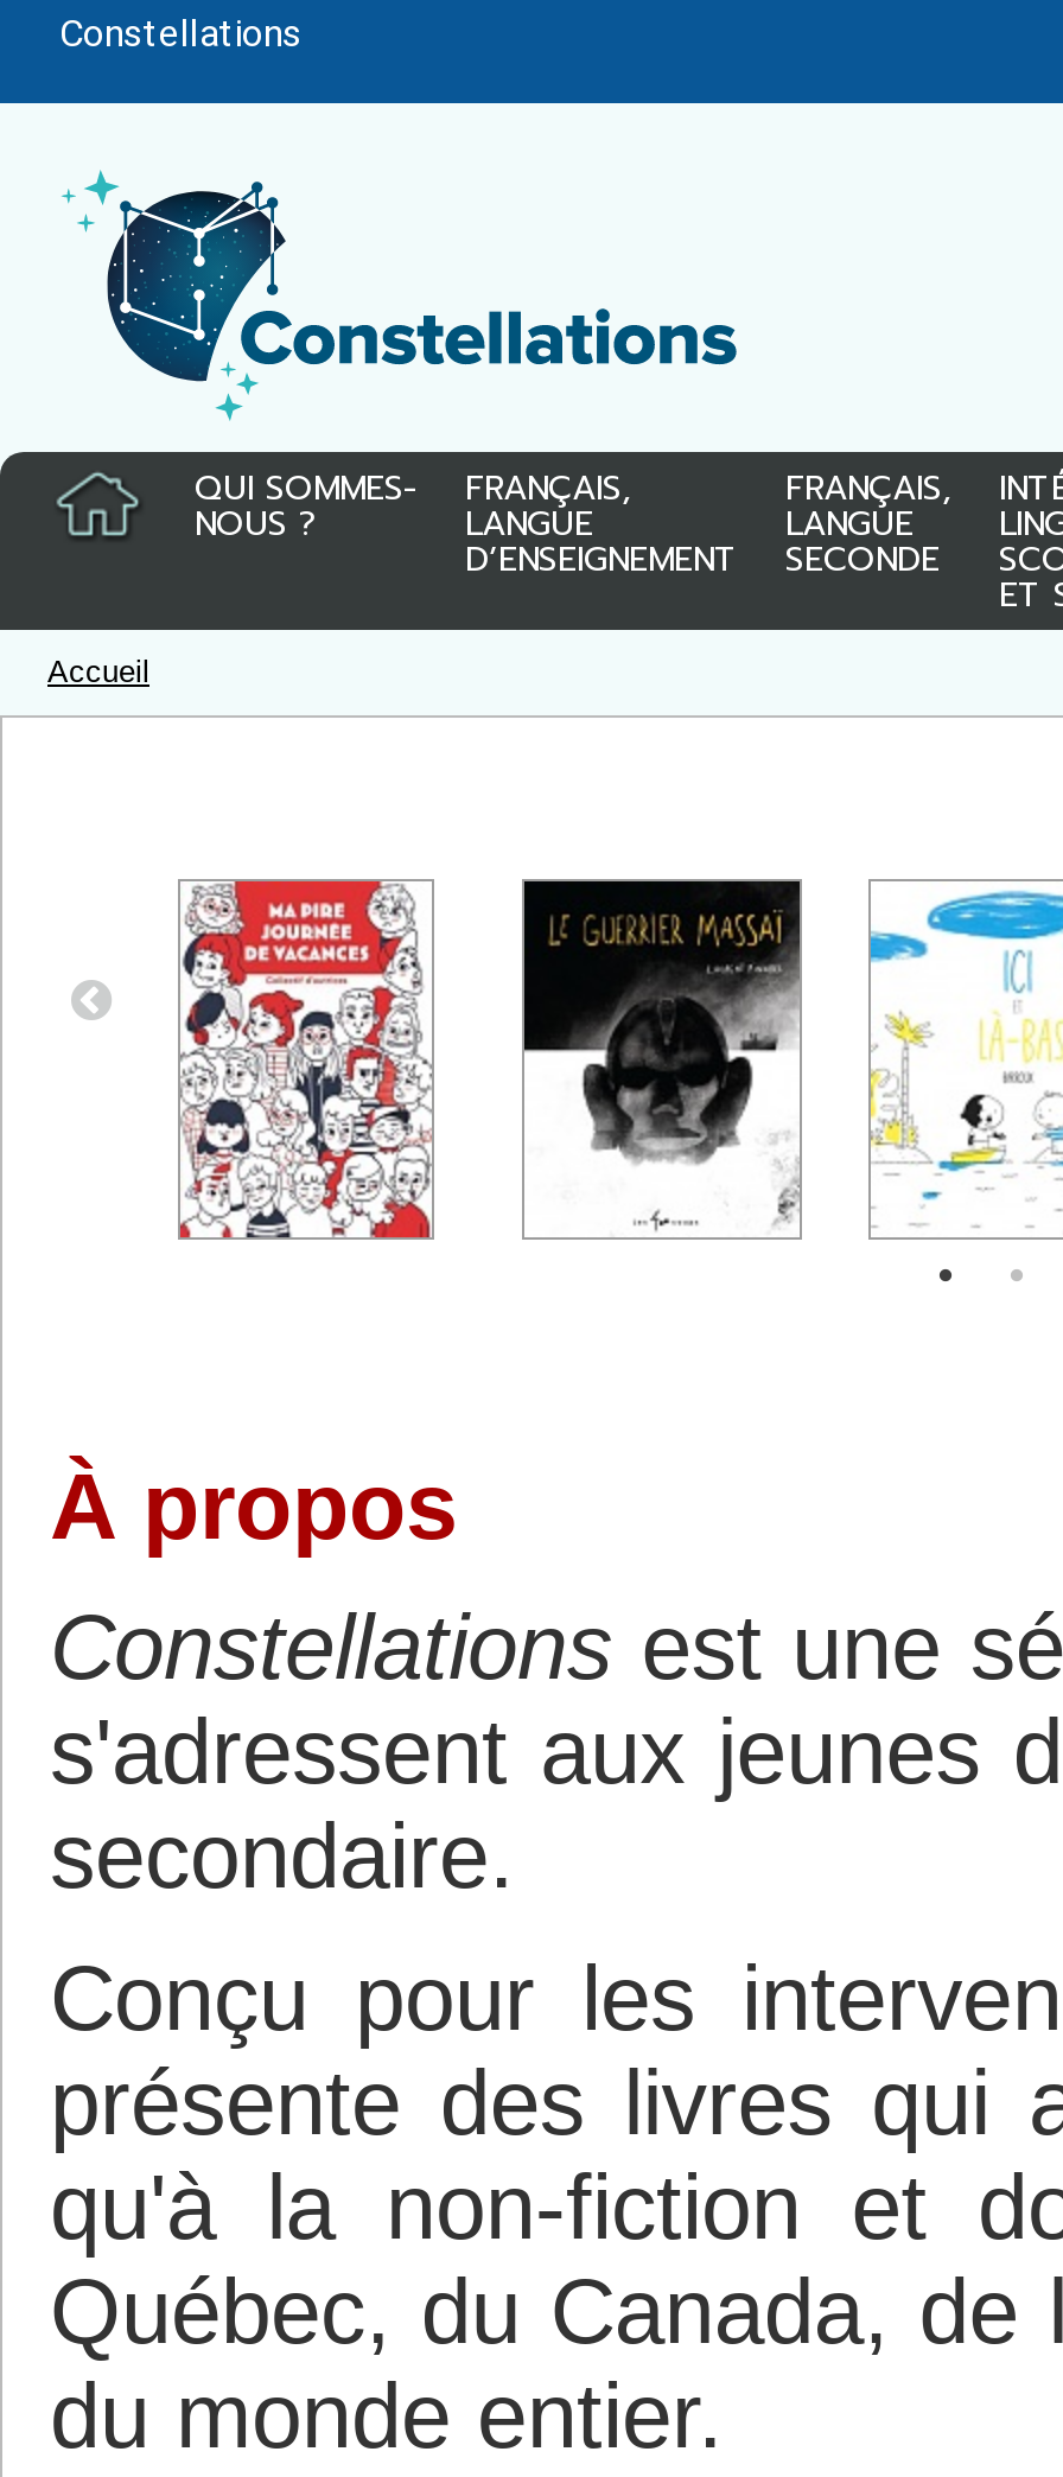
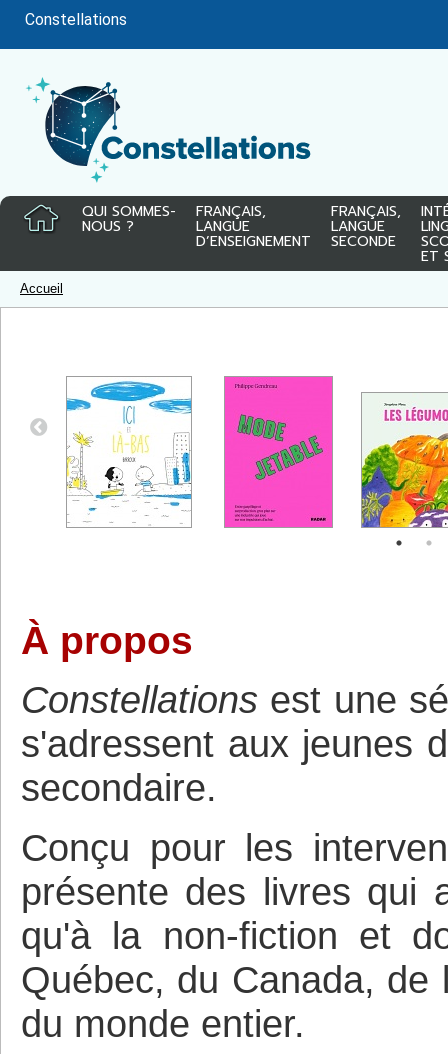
[157,879,456,1240] [image] -> [65,376,193,528] [image]
[520,877,804,1240] [image] -> [220,376,338,528] [image]
[857,879,1056,1240] [image] -> [360,381,445,529] [image]

